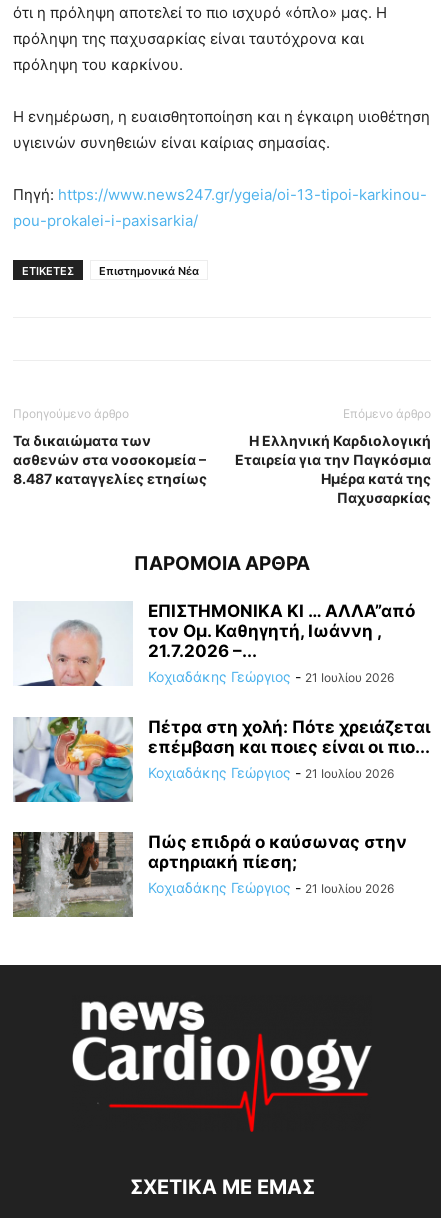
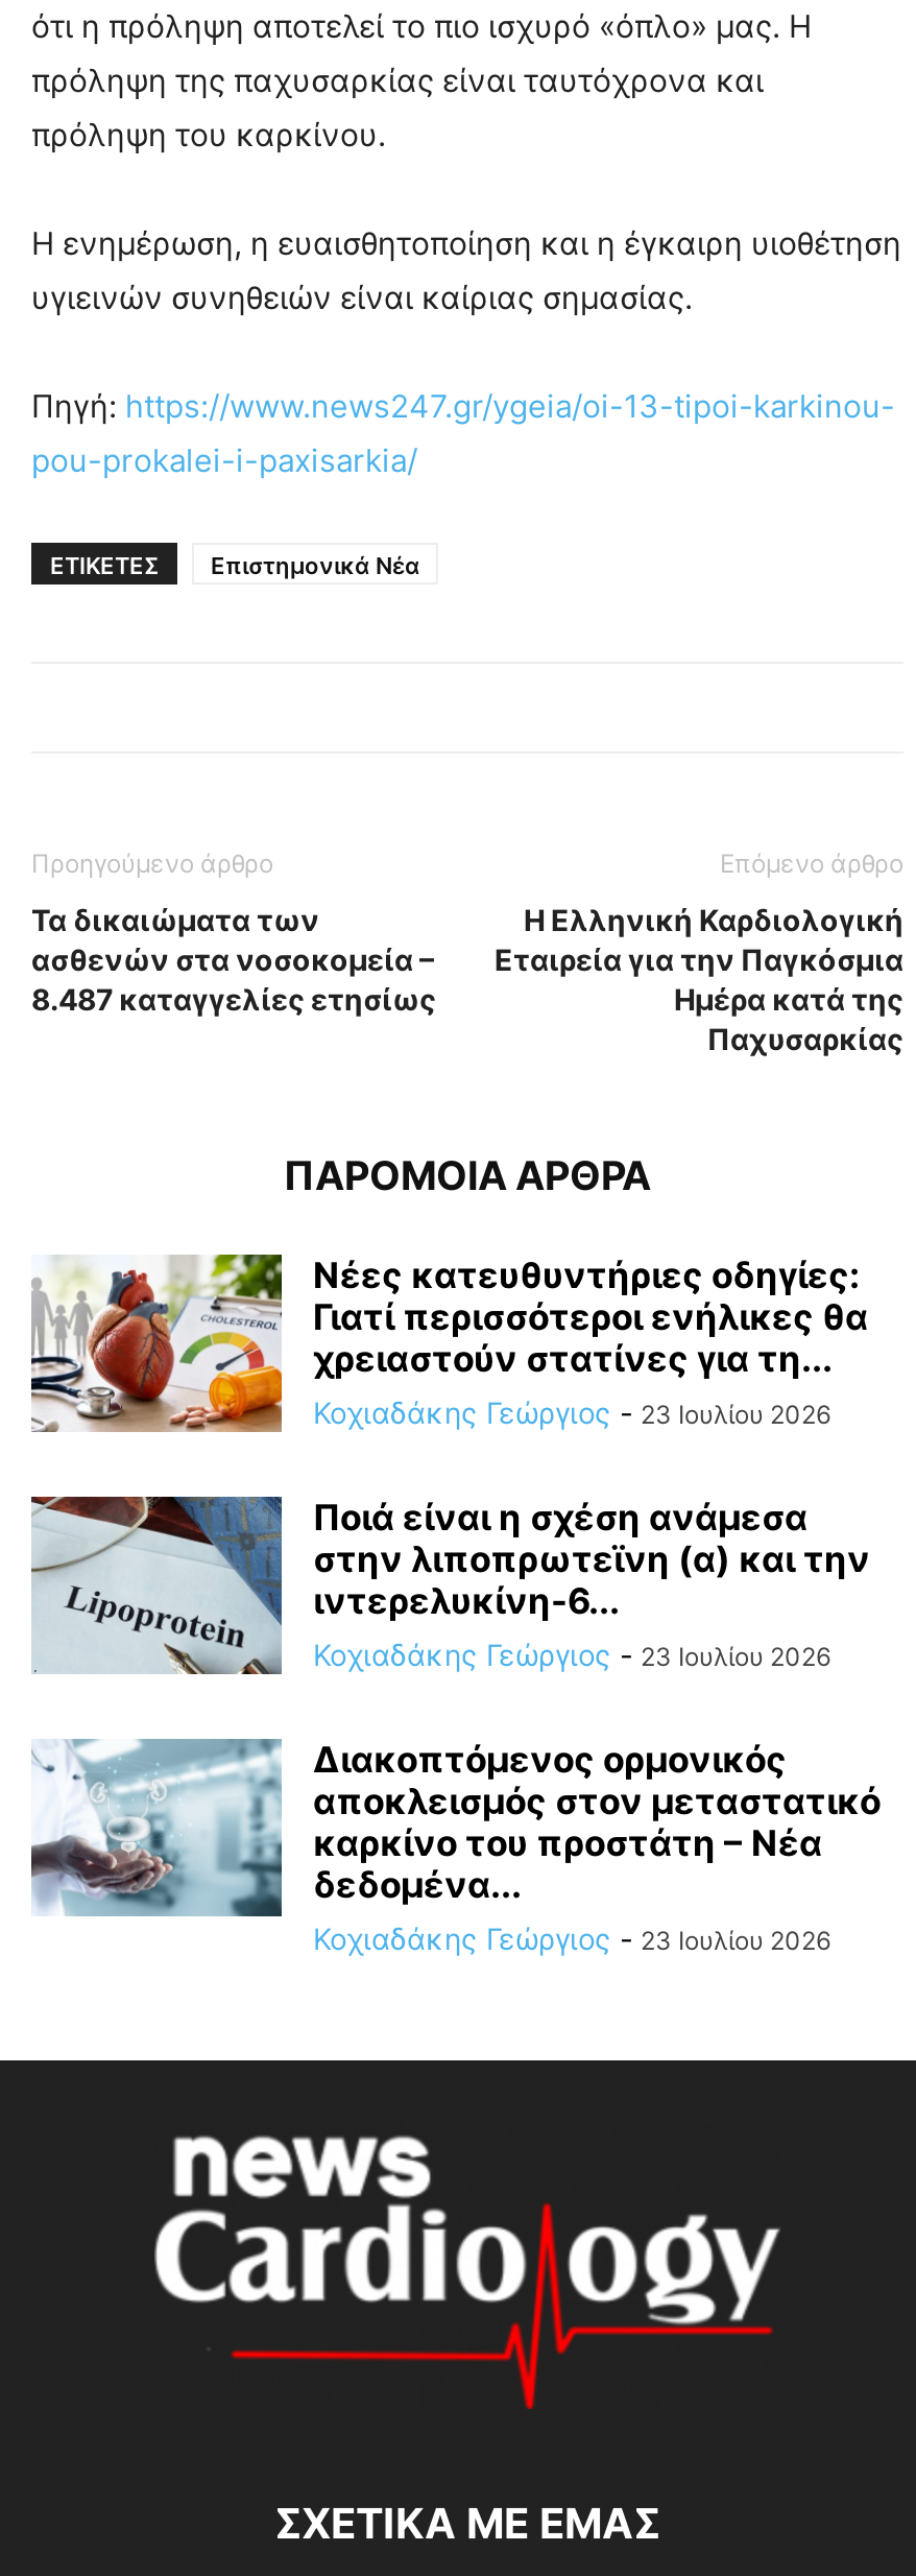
[14,601,415,687] [image] | ΕΠΙΣΤΗΜΟΝΙΚΑ ΚΙ … ΑΛΛΑ”από | τον Ομ. Καθηγητή, Ιωάννη , | 21.7.2026 –... | Κοχιαδάκης Γεώργιος - 21 Ιουλίου 2026 -> [29,1253,868,1434] [image] | Νέες κατευθυντήριες οδηγίες: | Γιατί περισσότεροι ενήλικες θα | χρειαστούν στατίνες για τη... | Κοχιαδάκης Γεώργιος - 23 Ιουλίου 2026
[14,716,430,803] [image] | Πέτρα στη χολή: Πότε χρειάζεται | επέμβαση και ποιες είναι οι πιο... | Κοχιαδάκης Γεώργιος - 21 Ιουλίου 2026 -> [29,1495,870,1676] [image] | Ποιά είναι η σχέση ανάμεσα | στην λιποπρωτεϊνη (α) και την | ιντερελυκίνη-6... | Κοχιαδάκης Γεώργιος - 23 Ιουλίου 2026
[12,831,407,918] [image] | Πώς επιδρά ο καύσωνας στην | αρτηριακή πίεση; | Κοχιαδάκης Γεώργιος - 21 Ιουλίου 2026 -> [31,1737,881,1957] [image] | Διακοπτόμενος ορμονικός | αποκλεισμός στον μεταστατικό | καρκίνο του προστάτη – Νέα | δεδομένα... | Κοχιαδάκης Γεώργιος - 23 Ιουλίου 2026

